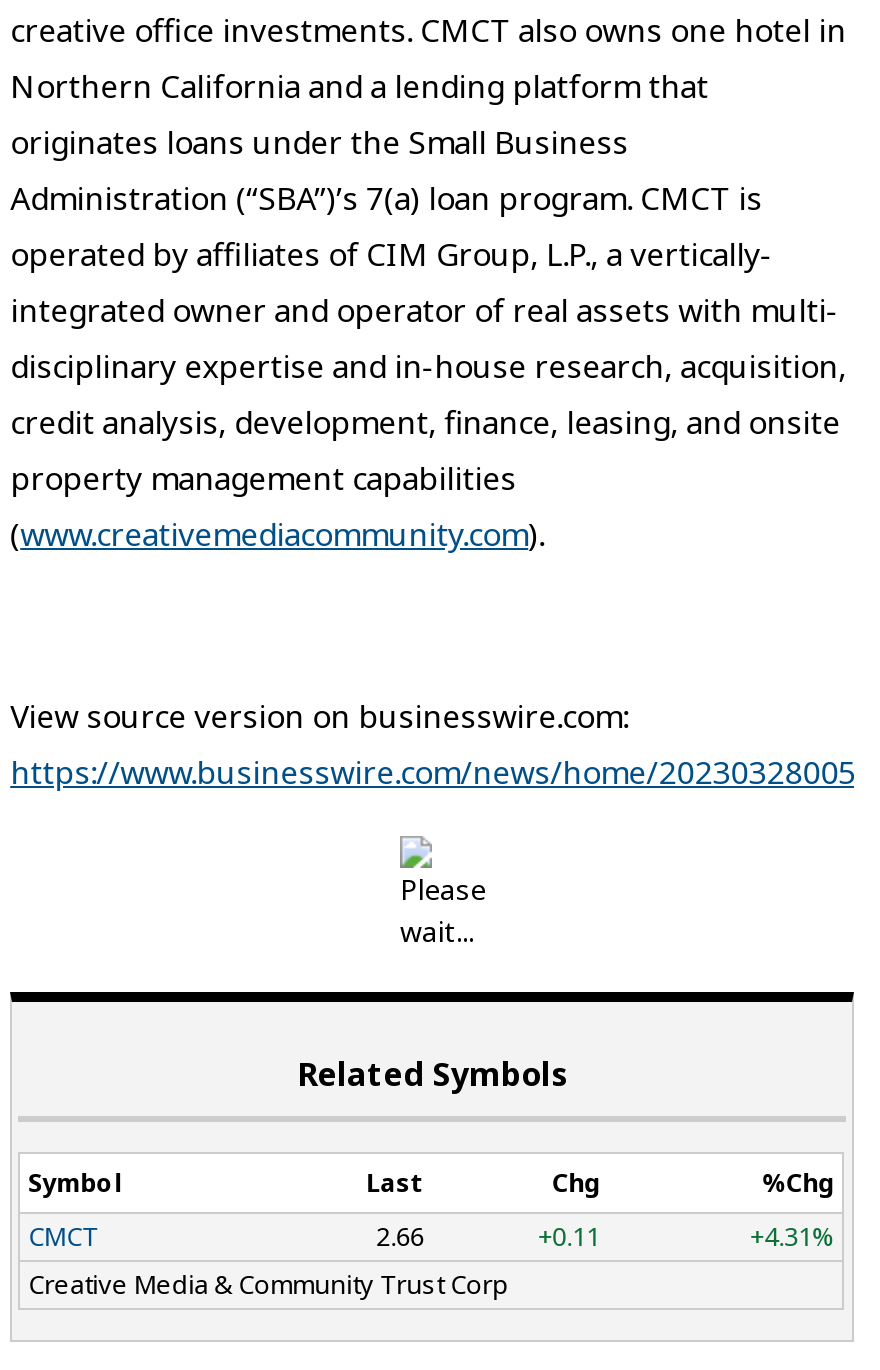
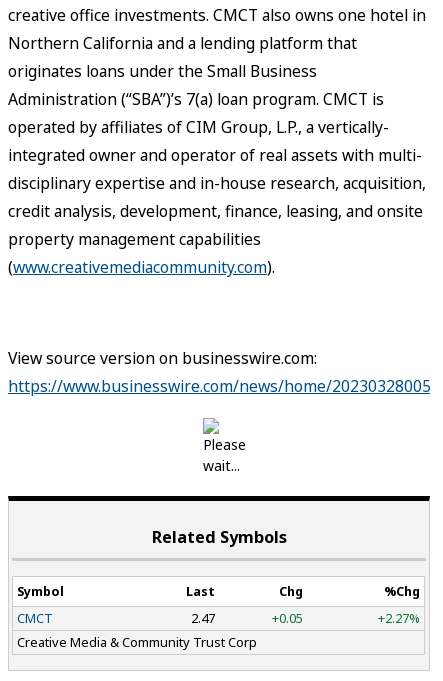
[376,1217,424,1253] 2.66 -> [191,608,215,626] 2.47
[538,1217,600,1253] +0.11 -> [272,608,303,626] +0.05
[750,1217,834,1253] +4.31% -> [378,608,420,626] +2.27%

